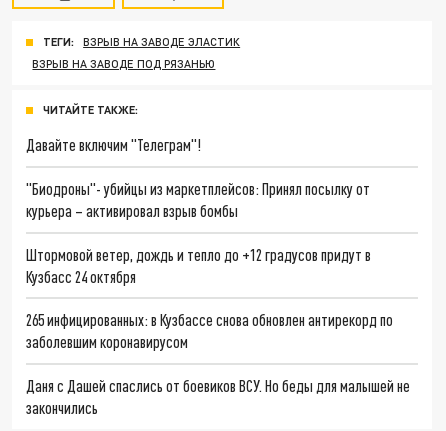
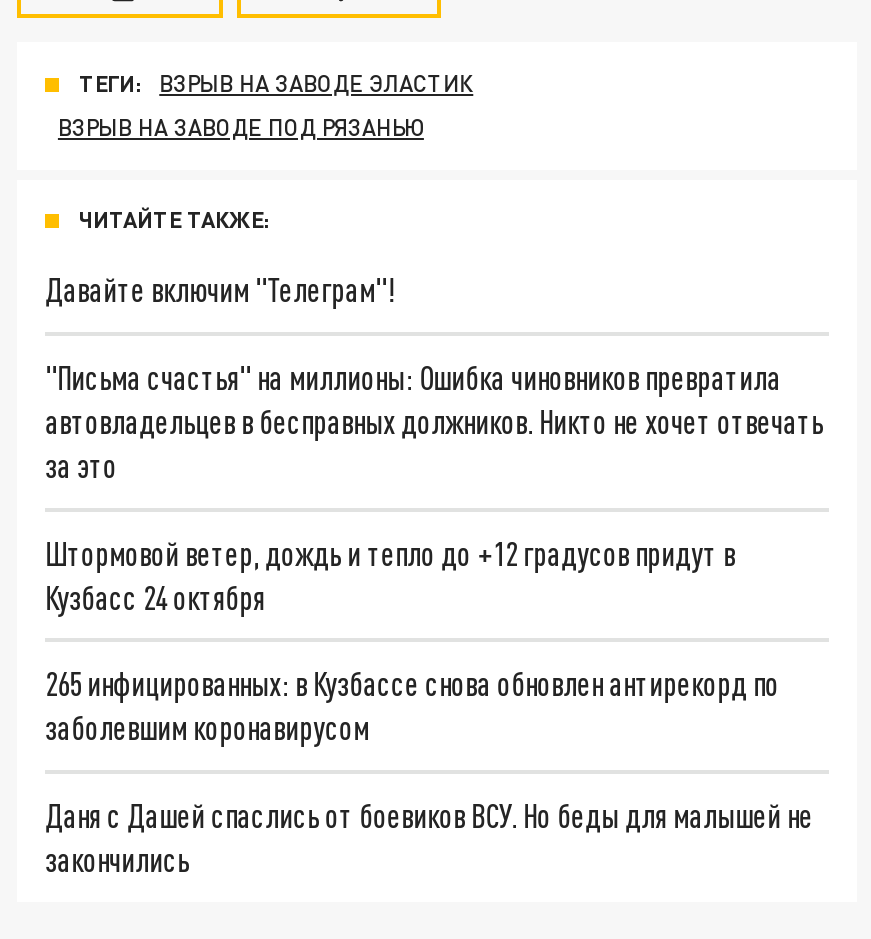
[26,179,370,220] "Биодроны"- убийцы из маркетплейсов: Принял посылку от | курьера – активировал взрыв бомбы -> [45,358,823,484] "Письма счастья" на миллионы: Ошибка чиновников превратила | автовладельцев в бесправных должников. Никто не хочет отвечать | за это

